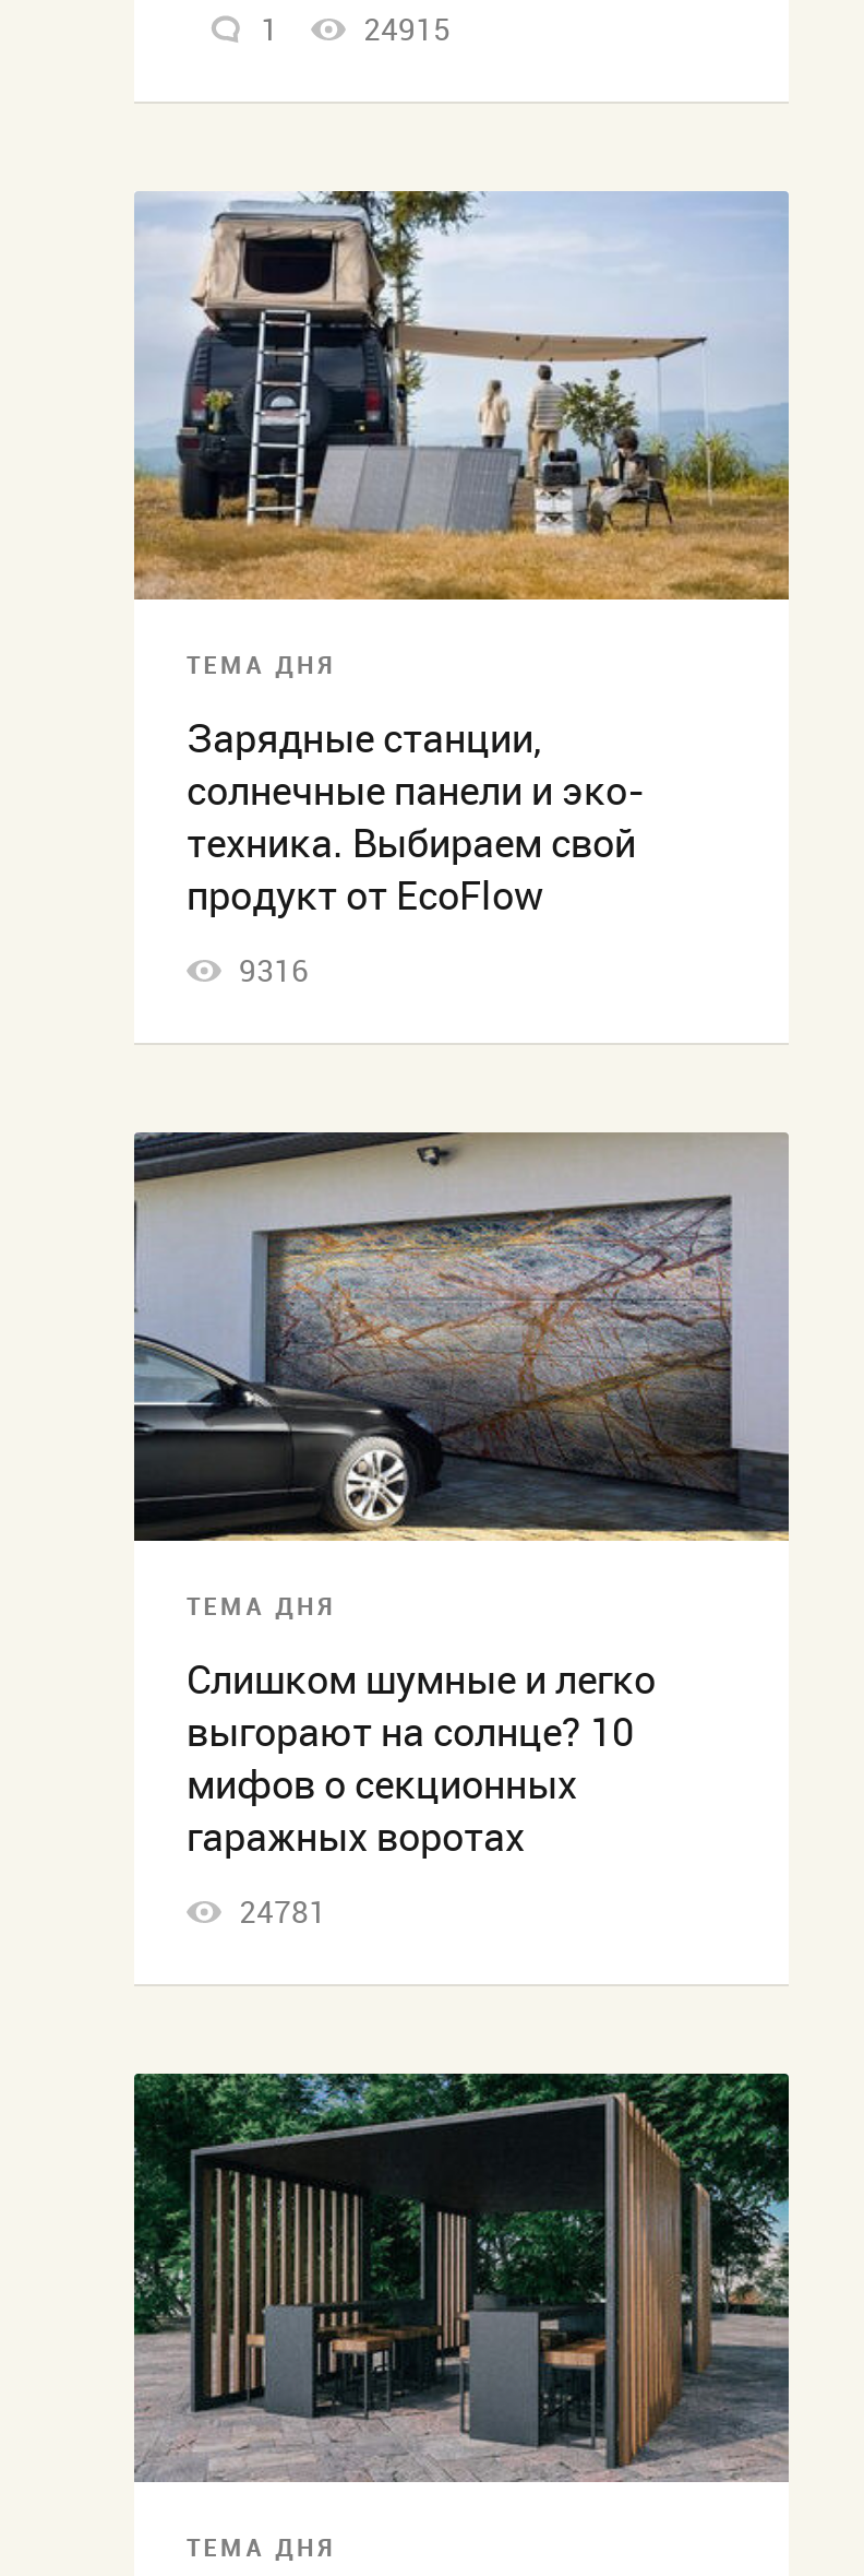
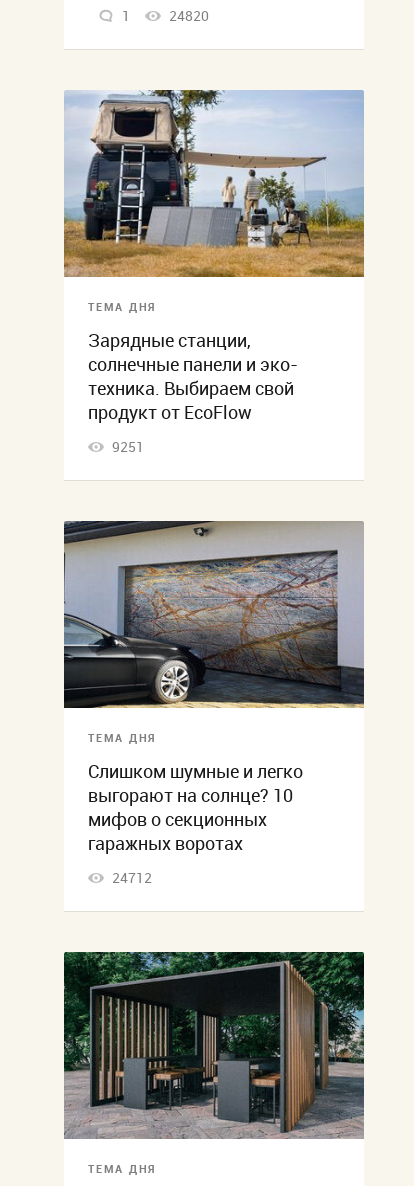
[363,12,451,47] 24915 -> [169,8,209,24] 24820
[239,953,309,988] 9316 -> [112,439,144,455] 9251
[239,1895,326,1930] 24781 -> [112,870,152,886] 24712

